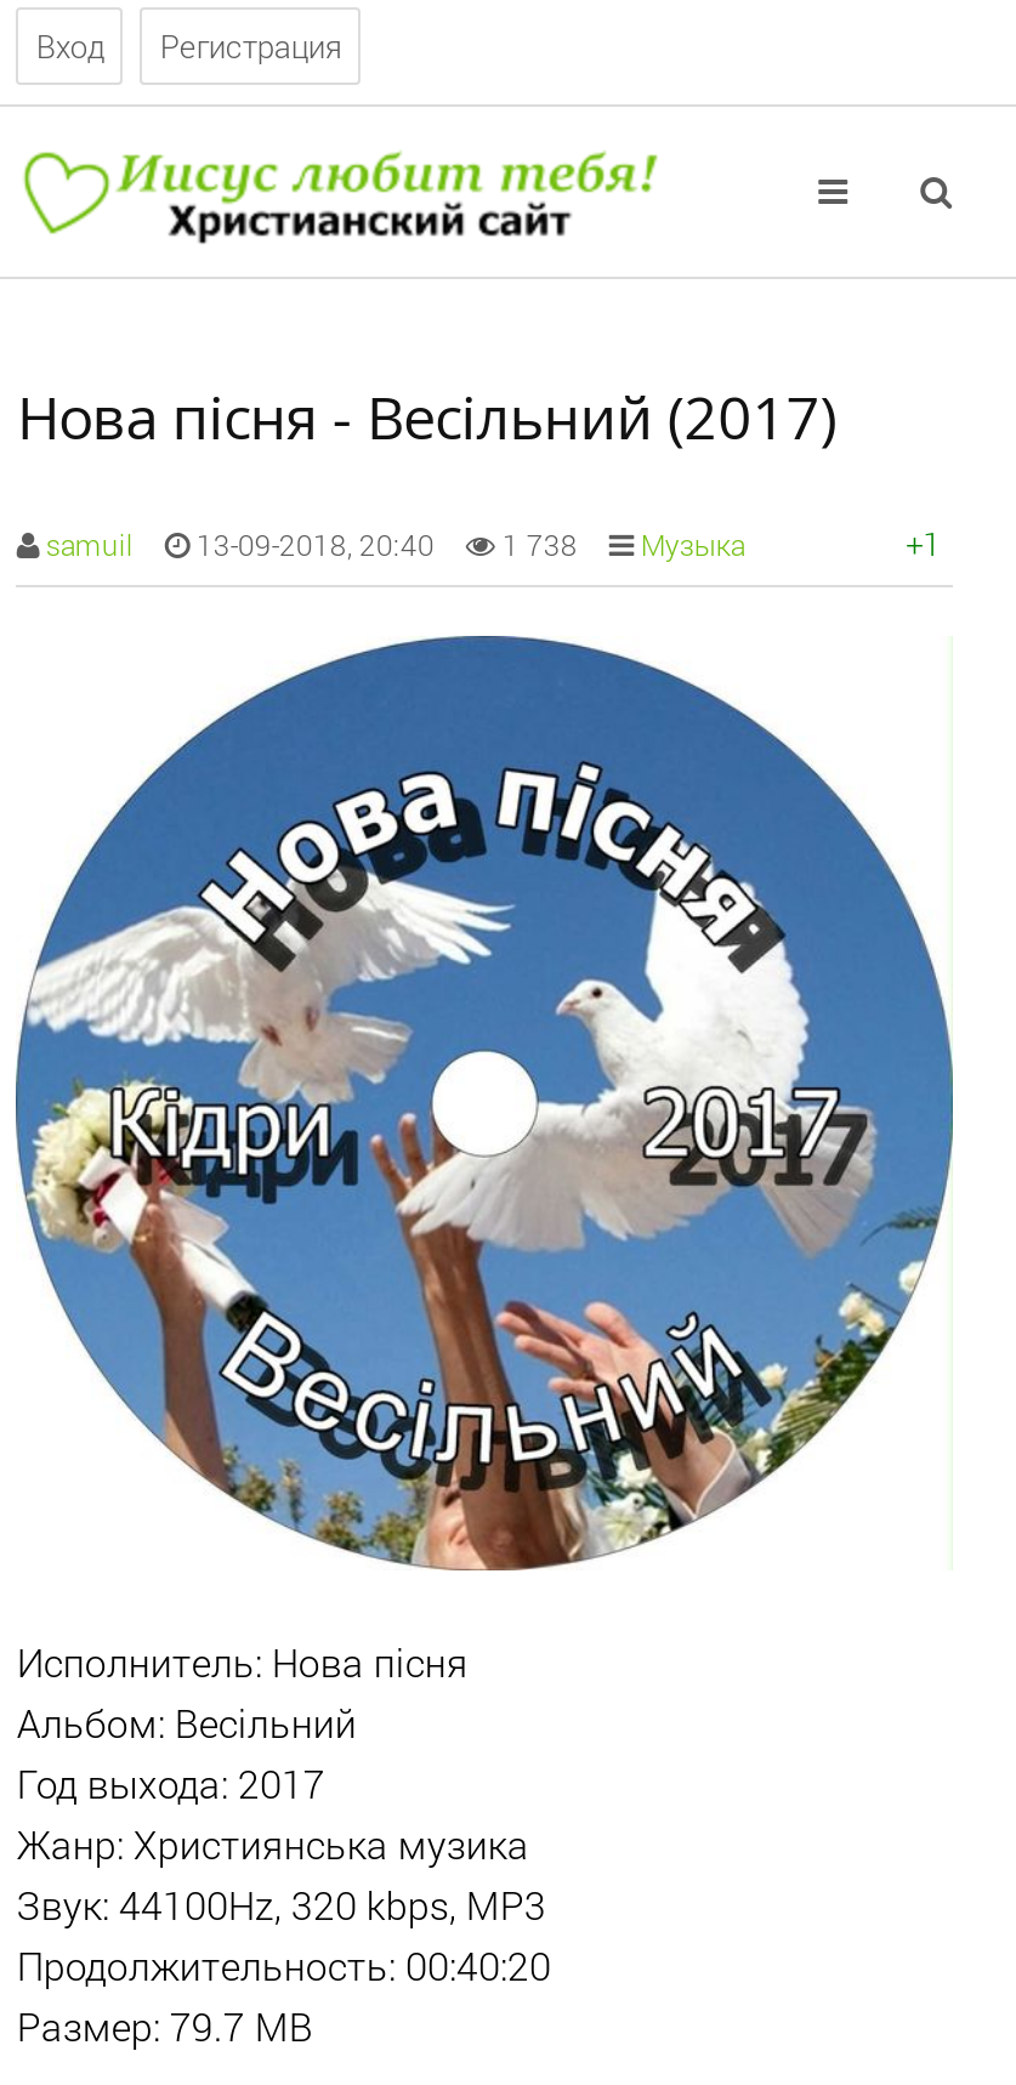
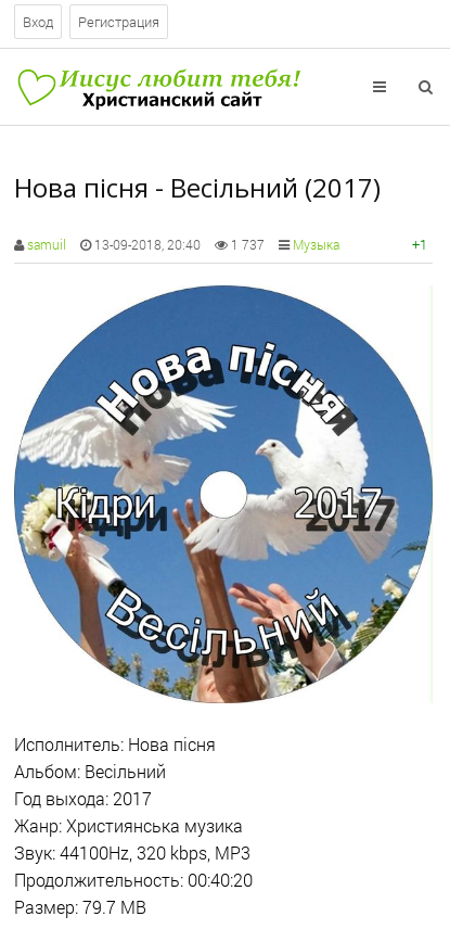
[46,524,745,563] samuil 13-09-2018, 20:40 1 738 Музыка -> [28,236,340,253] samuil 13-09-2018, 20:40 1 737 Музыка

